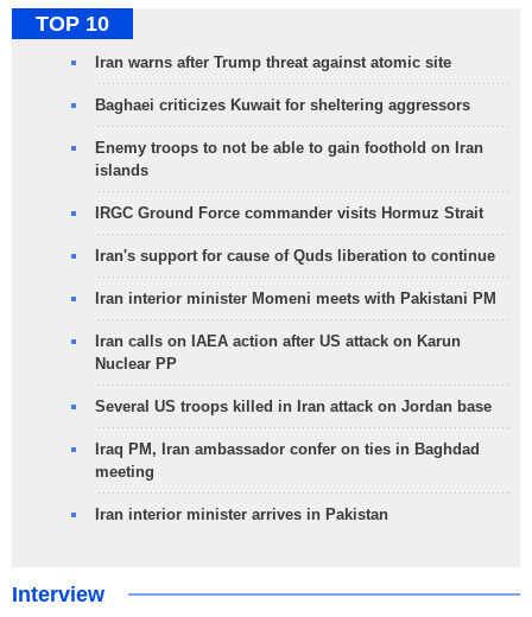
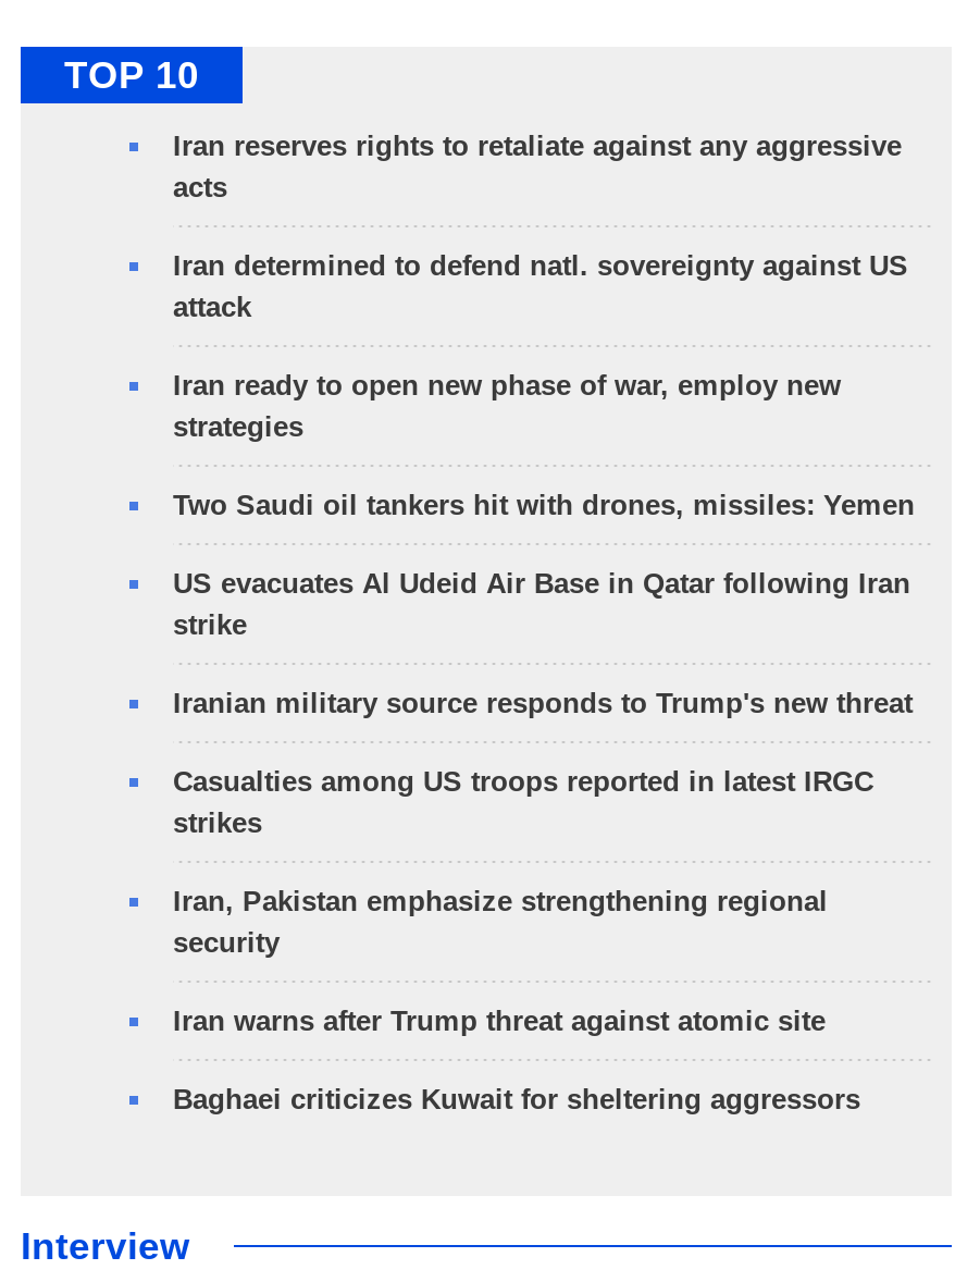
none -> [173,130,915,959] Iran reserves rights to retaliate against any aggressive | acts | Iran determined to defend natl. sovereignty against US | attack | Iran ready to open new phase of war, employ new | strategies | Two Saudi oil tankers hit with drones, missiles: Yemen | US evacuates Al Udeid Air Base in Qatar following Iran | strike | Iranian military source responds to Trump's new threat | Casualties among US troops reported in latest IRGC | strikes | Iran, Pakistan emphasize strengthening regional | security
moved [95,53,470,114] -> [173,1005,860,1116]: Iran warns after Trump threat against atomic site | Baghaei criticizes Kuwait for sheltering aggressors
[95,138,496,523] Enemy troops to not be able to gain foothold on Iran | islands | IRGC Ground Force commander visits Hormuz Strait | Iran's support for cause of Quds liberation to continue | Iran interior minister Momeni meets with Pakistani PM | Iran calls on IAEA action after US attack on Karun | Nuclear PP | Several US troops killed in Iran attack on Jordan base | Iraq PM, Iran ambassador confer on ties in Baghdad | meeting | Iran interior minister arrives in Pakistan -> none

